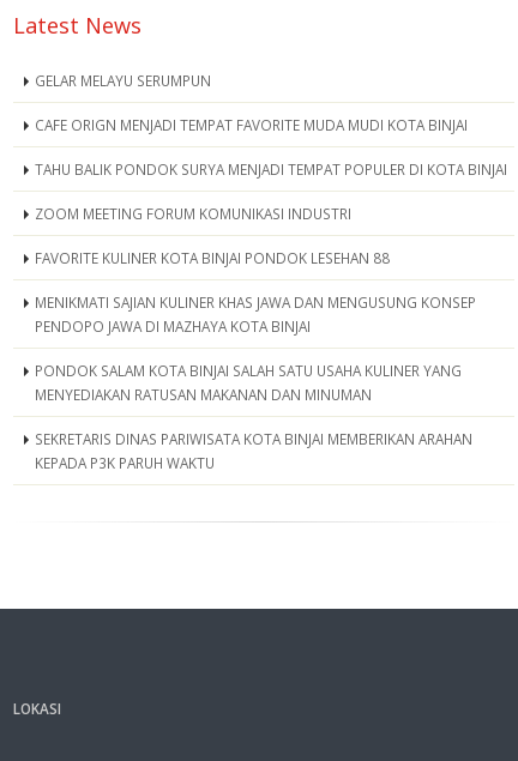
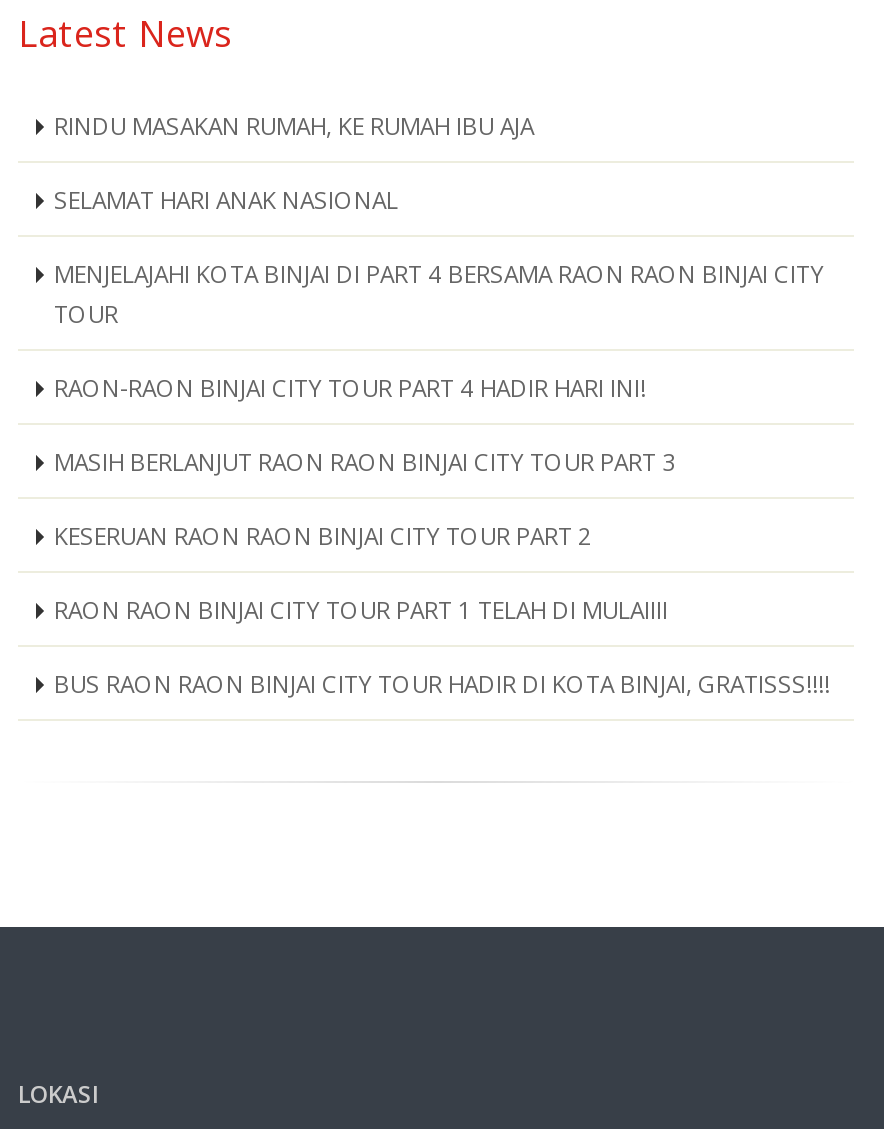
[35,71,211,90] GELAR MELAYU SERUMPUN -> [54,109,534,141] RINDU MASAKAN RUMAH, KE RUMAH IBU AJA
[35,115,468,134] CAFE ORIGN MENJADI TEMPAT FAVORITE MUDA MUDI KOTA BINJAI -> [54,183,398,215] SELAMAT HARI ANAK NASIONAL
[35,159,507,179] TAHU BALIK PONDOK SURYA MENJADI TEMPAT POPULER DI KOTA BINJAI -> [54,257,824,329] MENJELAJAHI KOTA BINJAI DI PART 4 BERSAMA RAON RAON BINJAI CITY | TOUR
[35,204,351,223] ZOOM MEETING FORUM KOMUNIKASI INDUSTRI -> [54,371,646,403] RAON-RAON BINJAI CITY TOUR PART 4 HADIR HARI INI!
[35,248,390,267] FAVORITE KULINER KOTA BINJAI PONDOK LESEHAN 88 -> [54,445,676,477] MASIH BERLANJUT RAON RAON BINJAI CITY TOUR PART 3
[35,292,476,336] MENIKMATI SAJIAN KULINER KHAS JAWA DAN MENGUSUNG KONSEP | PENDOPO JAWA DI MAZHAYA KOTA BINJAI -> [54,519,592,551] KESERUAN RAON RAON BINJAI CITY TOUR PART 2
[35,361,462,404] PONDOK SALAM KOTA BINJAI SALAH SATU USAHA KULINER YANG | MENYEDIAKAN RATUSAN MAKANAN DAN MINUMAN -> [54,593,668,625] RAON RAON BINJAI CITY TOUR PART 1 TELAH DI MULAIIII
[35,429,472,472] SEKRETARIS DINAS PARIWISATA KOTA BINJAI MEMBERIKAN ARAHAN | KEPADA P3K PARUH WAKTU -> [54,667,830,699] BUS RAON RAON BINJAI CITY TOUR HADIR DI KOTA BINJAI, GRATISSS!!!!

